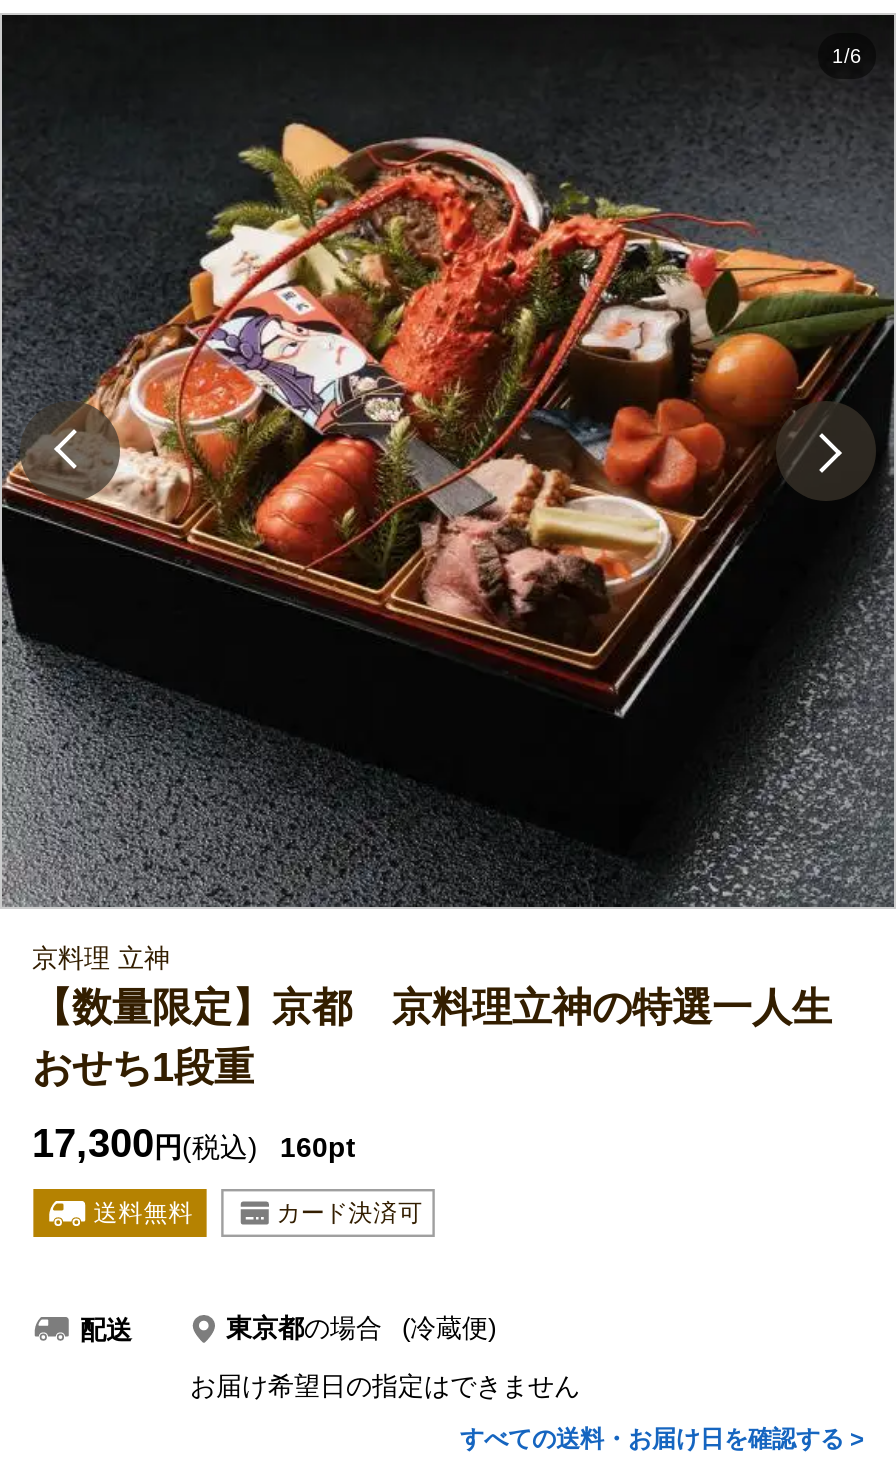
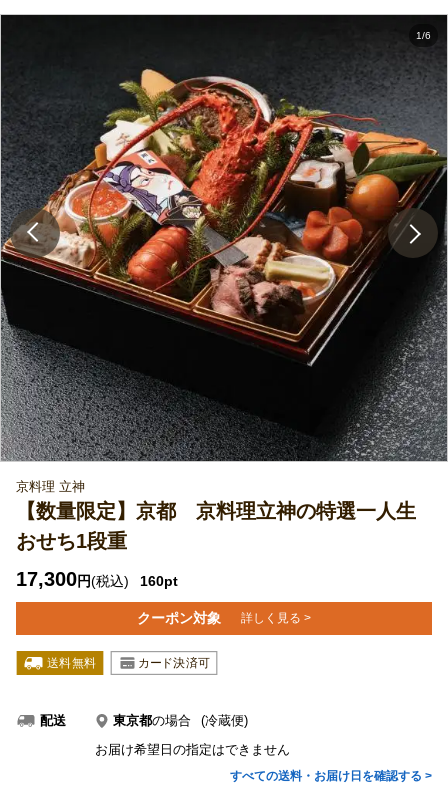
none -> [137,610,311,626] クーポン対象 | 詳しく見る >

